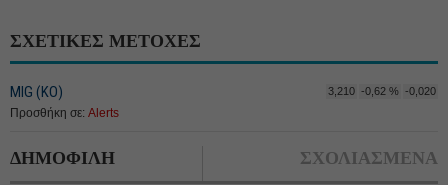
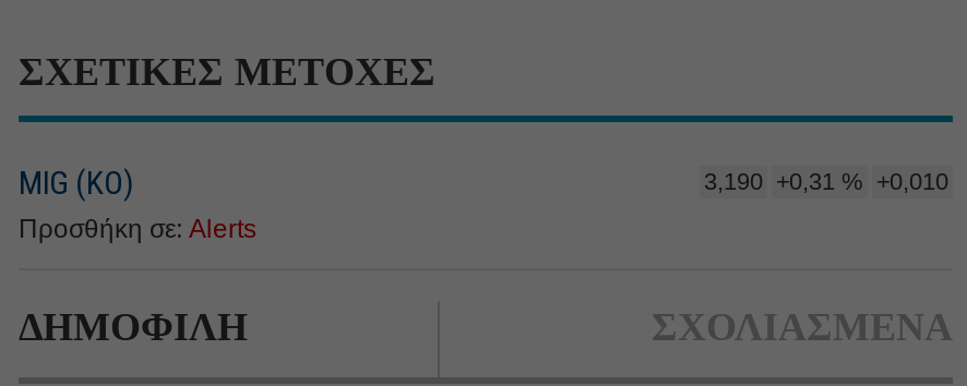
[328,85,436,97] 3,210 -0,62 % -0,020 -> [704,168,948,194] 3,190 +0,31 % +0,010

